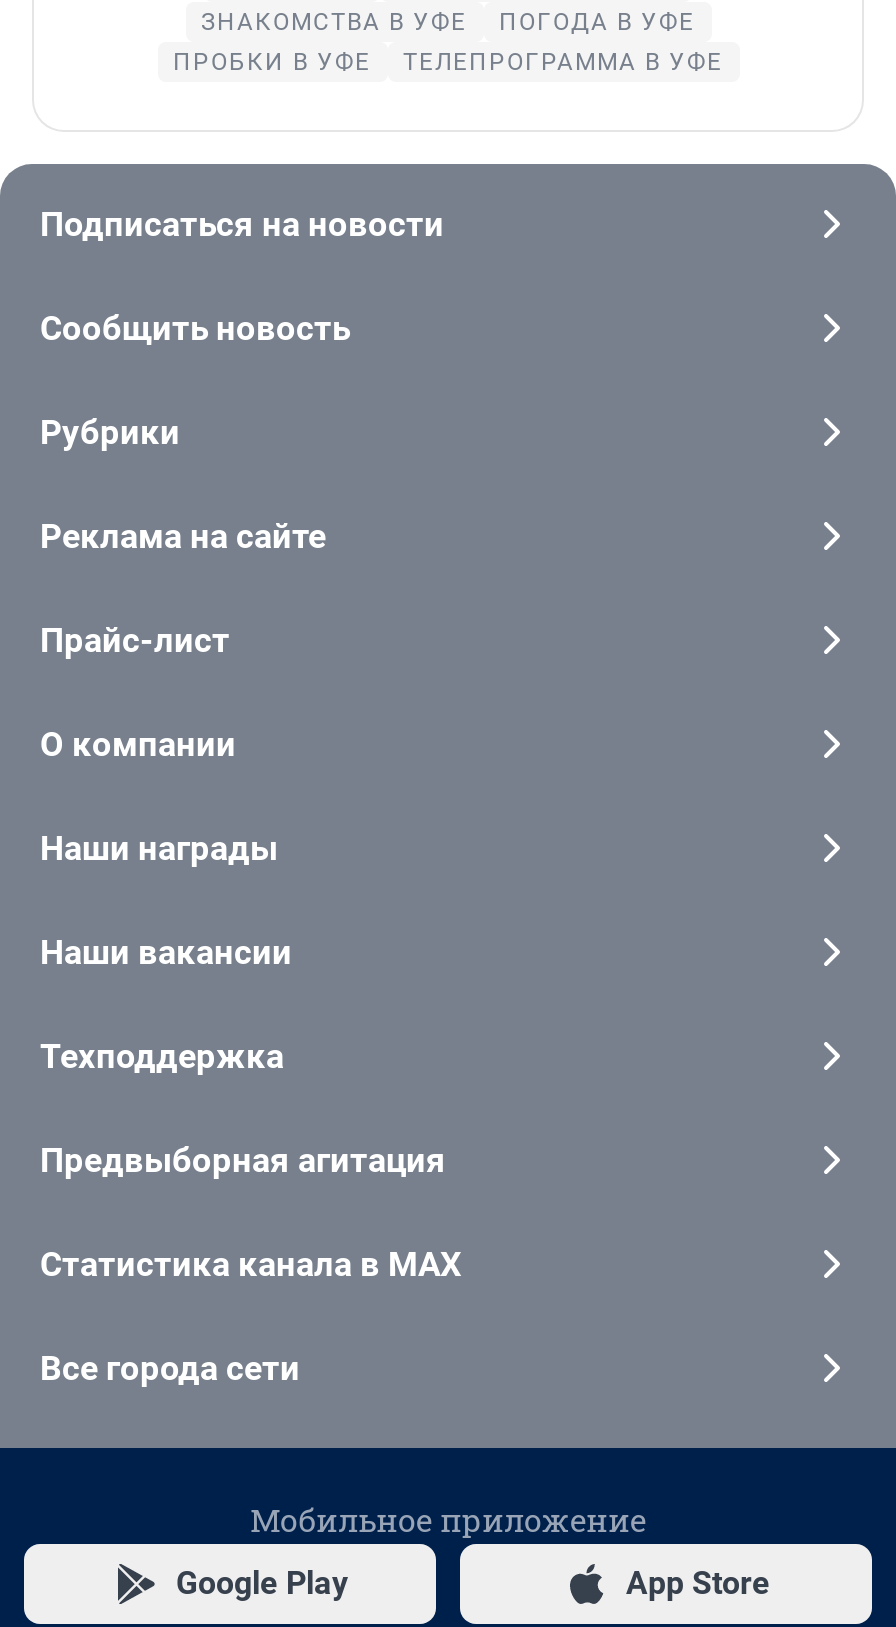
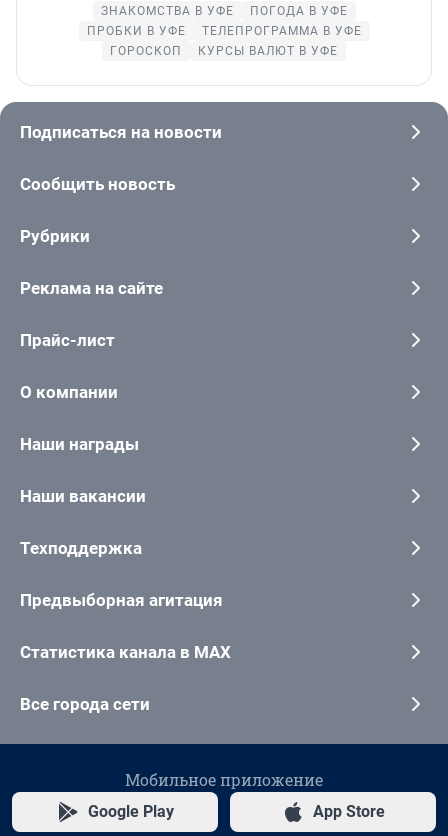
none -> [110,44,338,58] ГОРОСКОП | КУРСЫ ВАЛЮТ В УФЕ

